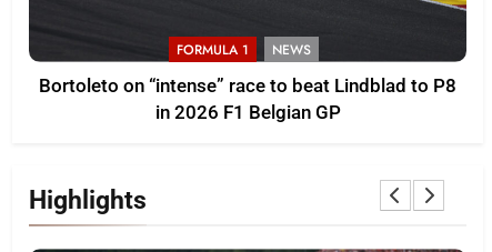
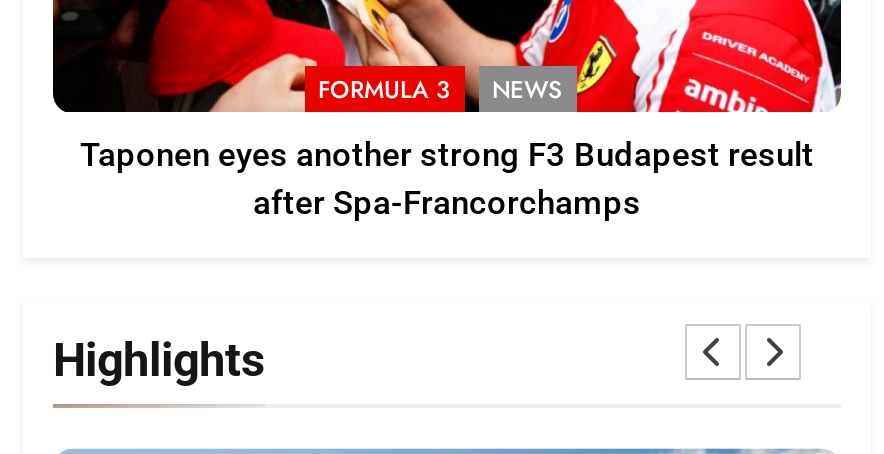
[177,40,311,60] FORMULA 1 NEWS -> [318,73,562,109] FORMULA 3 NEWS
[39,76,456,124] Bortoleto on “intense” race to beat Lindblad to P8 | in 2026 F1 Belgian GP -> [80,137,814,223] Taponen eyes another strong F3 Budapest result | after Spa-Francorchamps

